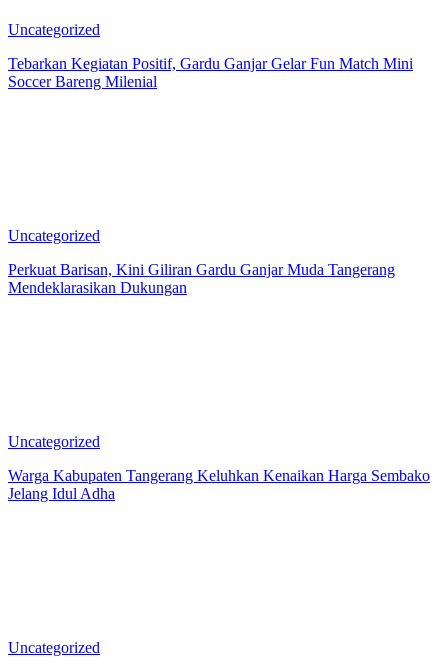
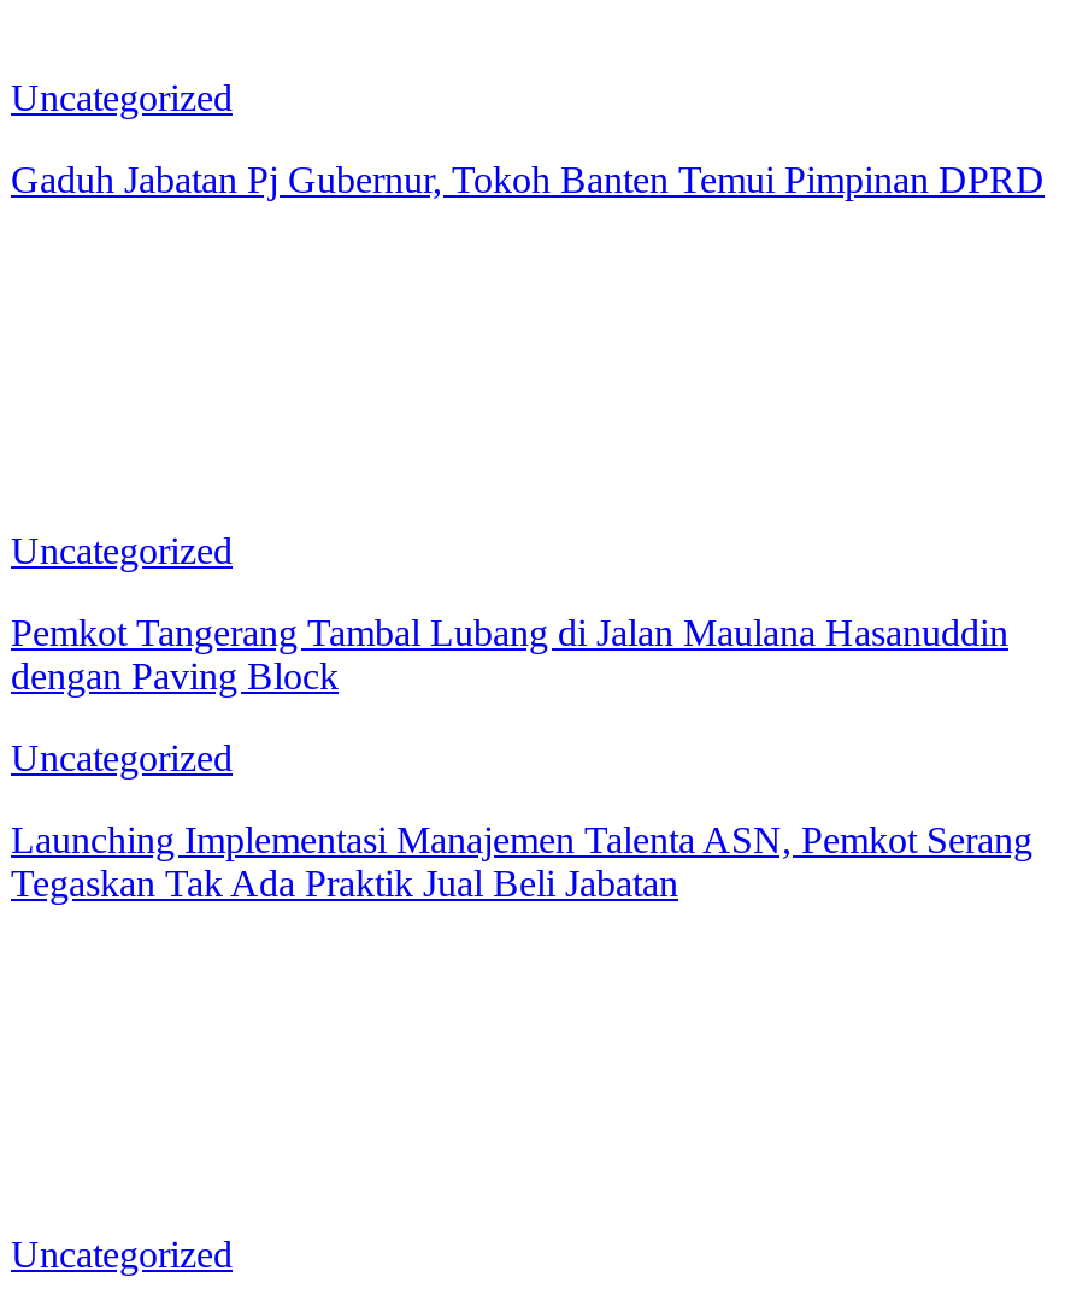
[8,55,413,90] Tebarkan Kegiatan Positif, Gardu Ganjar Gelar Fun Match Mini | Soccer Bareng Milenial -> [11,159,1045,200] Gaduh Jabatan Pj Gubernur, Tokoh Banten Temui Pimpinan DPRD
[8,261,395,296] Perkuat Barisan, Kini Giliran Gardu Ganjar Muda Tangerang | Mendeklarasikan Dukungan -> [11,612,1008,696] Pemkot Tangerang Tambal Lubang di Jalan Maulana Hasanuddin | dengan Paving Block
[8,467,430,502] Warga Kabupaten Tangerang Keluhkan Kenaikan Harga Sembako | Jelang Idul Adha -> [11,819,1032,903] Launching Implementasi Manajemen Talenta ASN, Pemkot Serang | Tegaskan Tak Ada Praktik Jual Beli Jabatan

